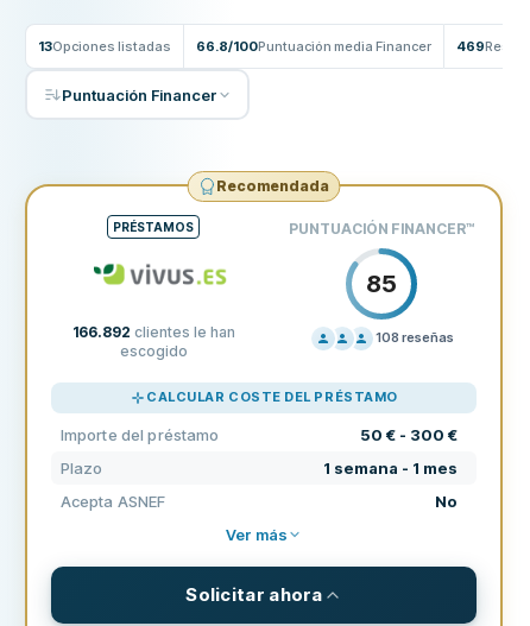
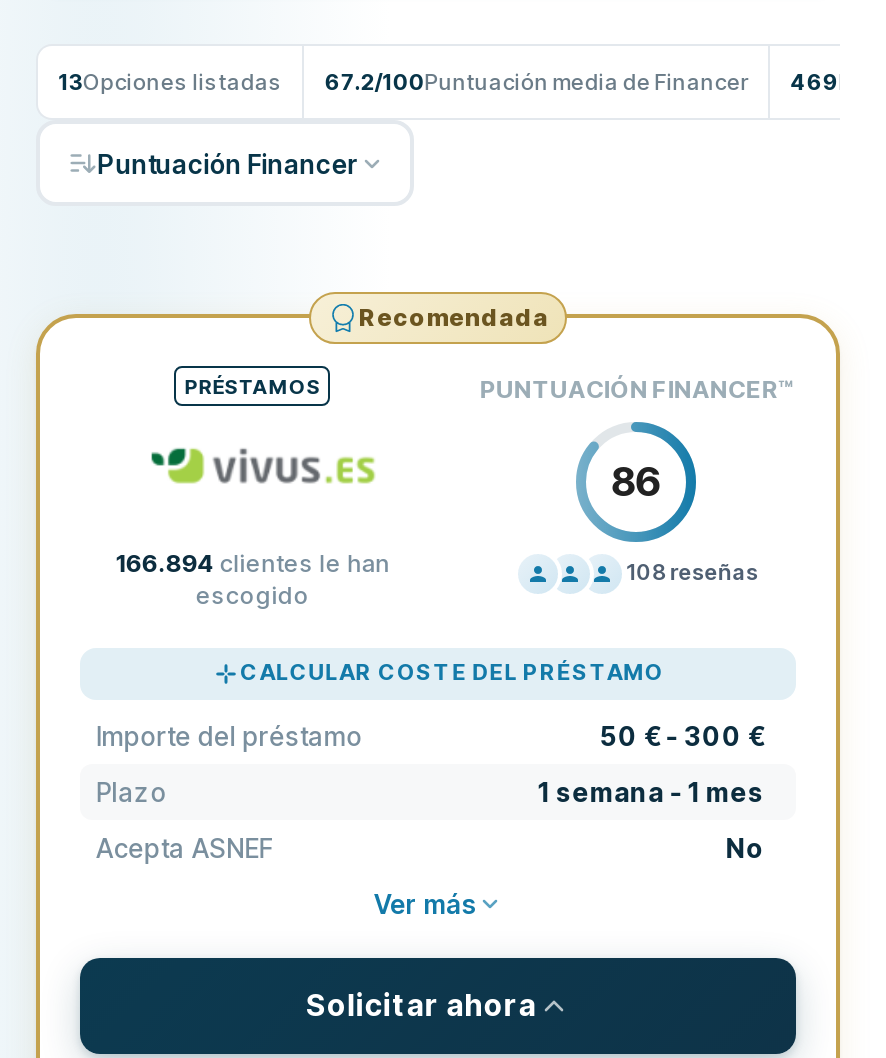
[196,38,432,55] 66.8/100Puntuación media Financer -> [325,68,749,96] 67.2/100Puntuación media de Financer
[366,269,397,298] 85 -> [612,456,661,505] 86
[72,323,235,340] 166.892 clientes le han -> [116,547,390,577] 166.894 clientes le han

